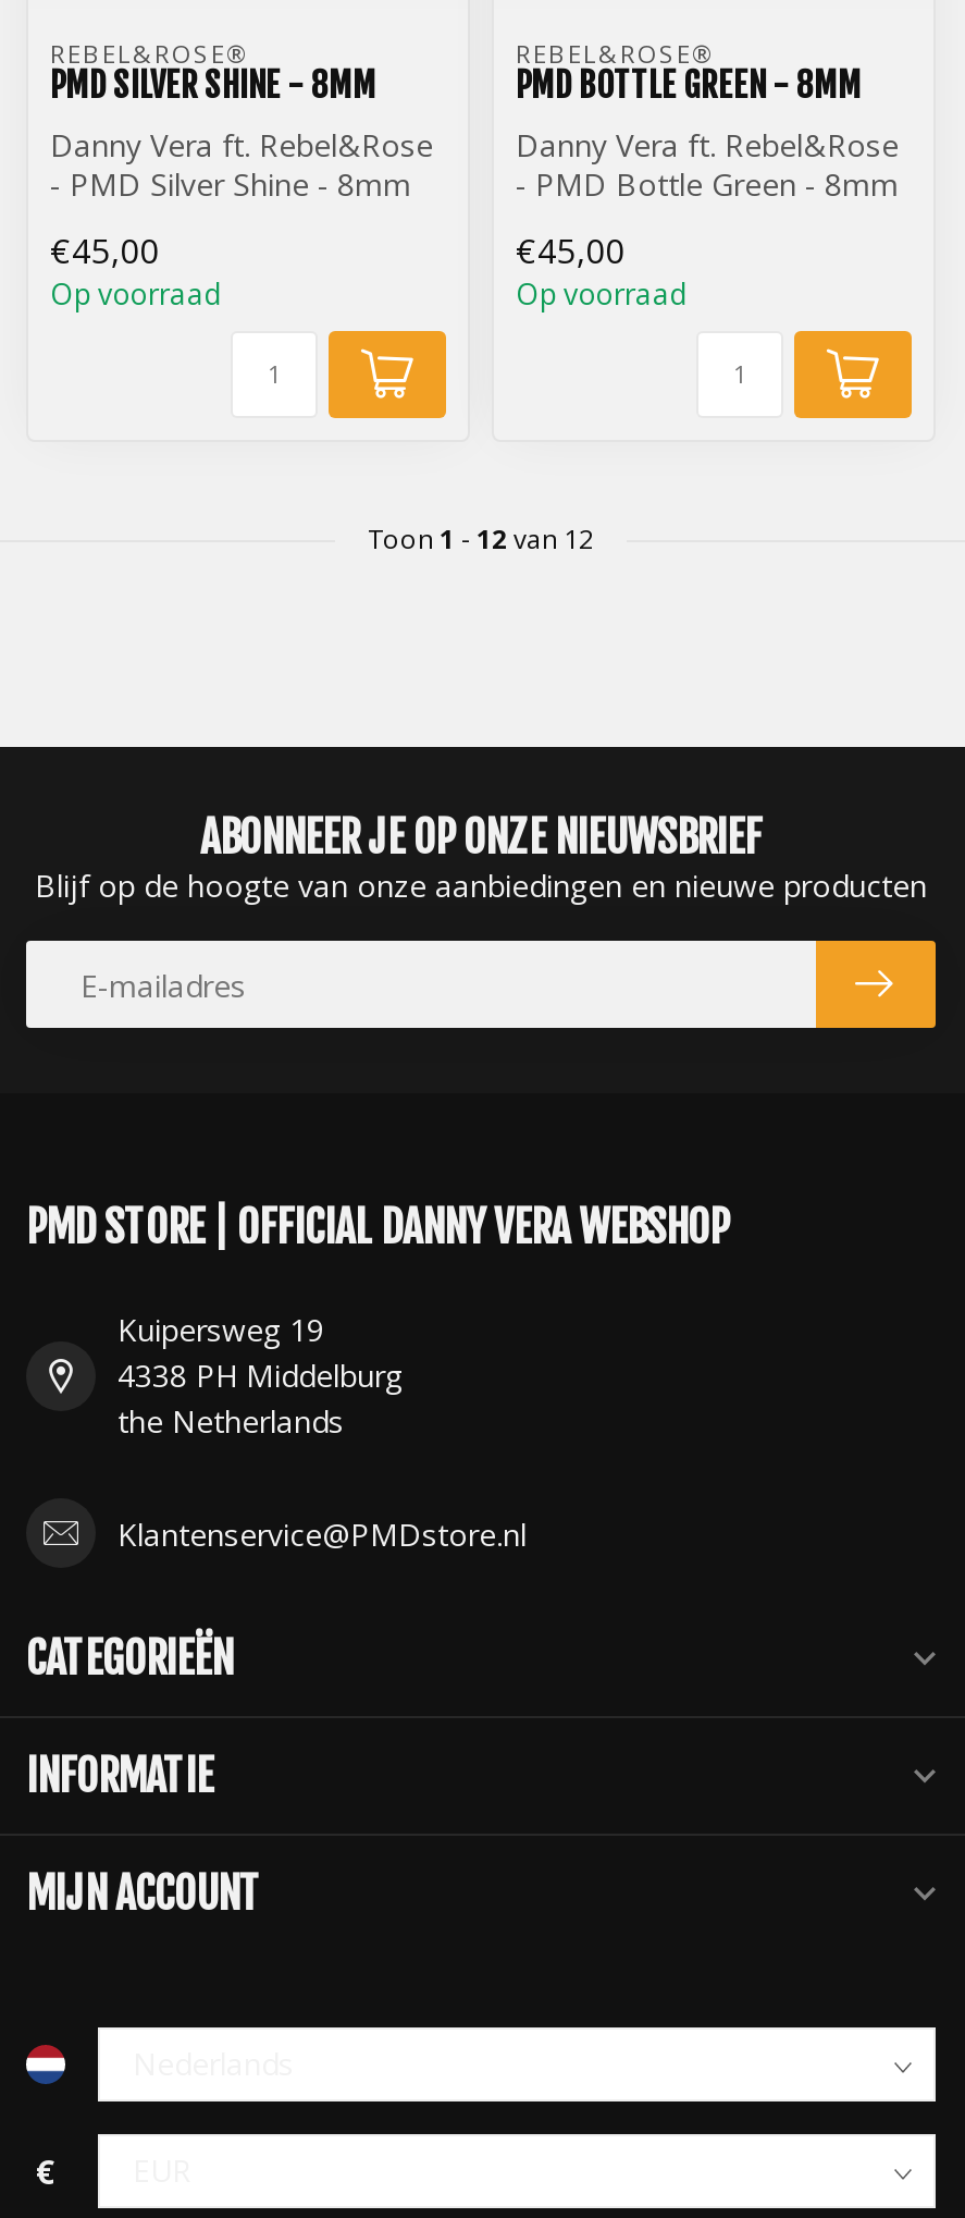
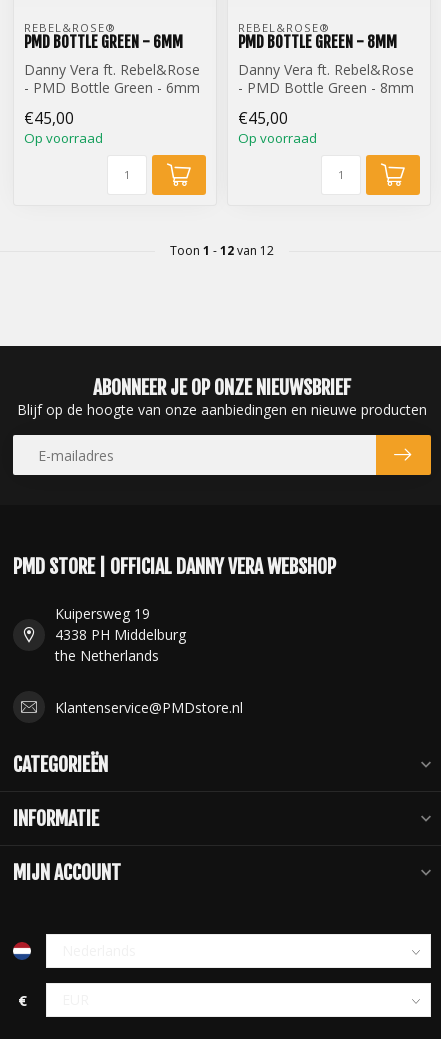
[50,63,376,107] PMD SILVER SHINE - 8MM -> [24,32,183,52] PMD BOTTLE GREEN - 6MM
[50,163,411,205] - PMD Silver Shine - 8mm -> [24,78,200,97] - PMD Bottle Green - 6mm

